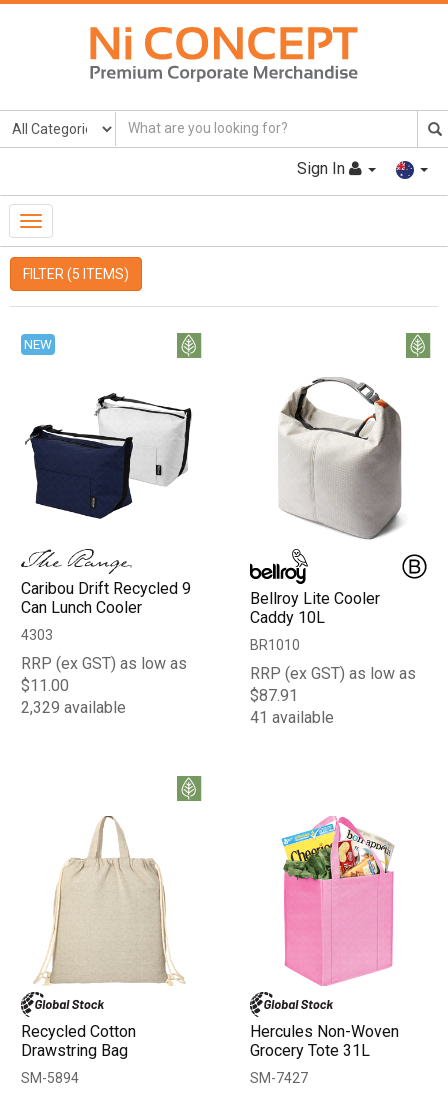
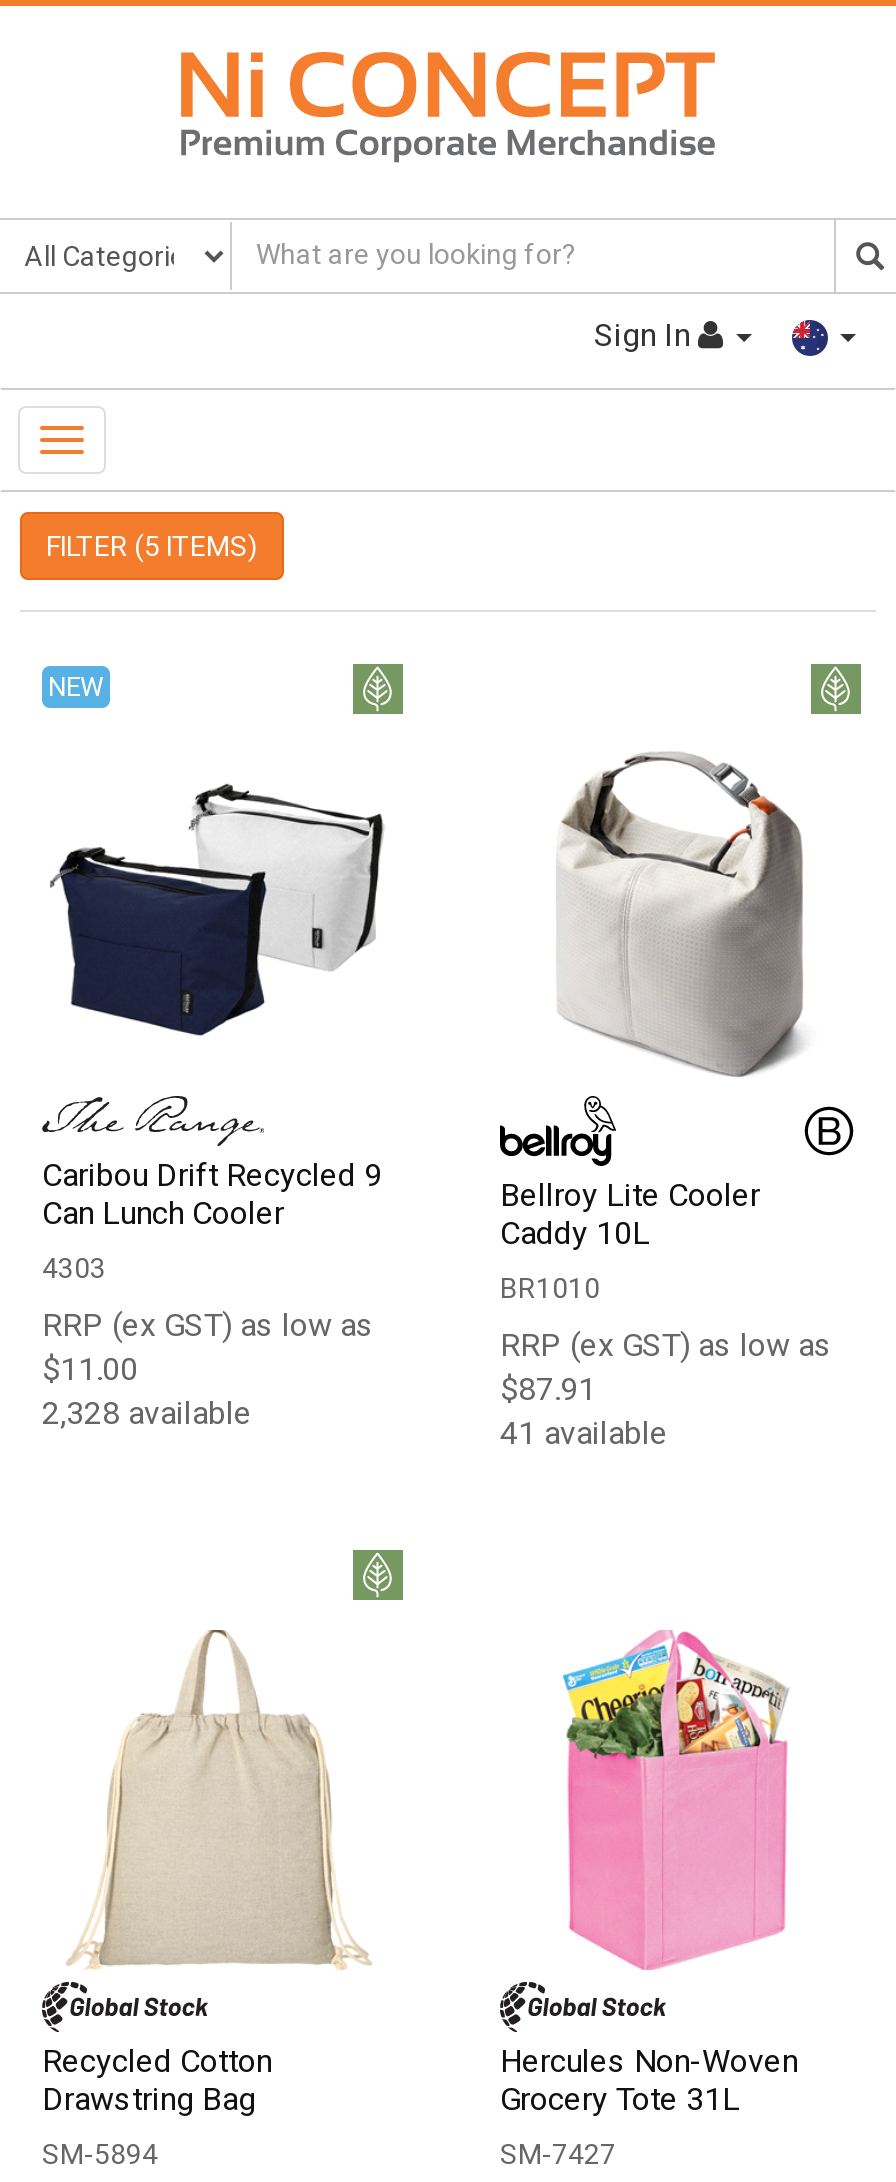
[21,698,126,717] 2,329 available -> [42,1394,252,1432] 2,328 available

